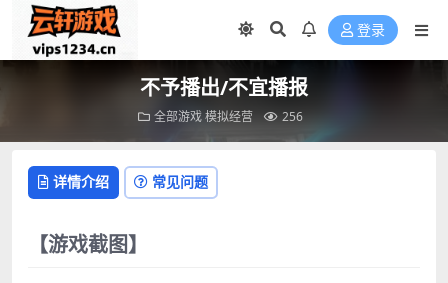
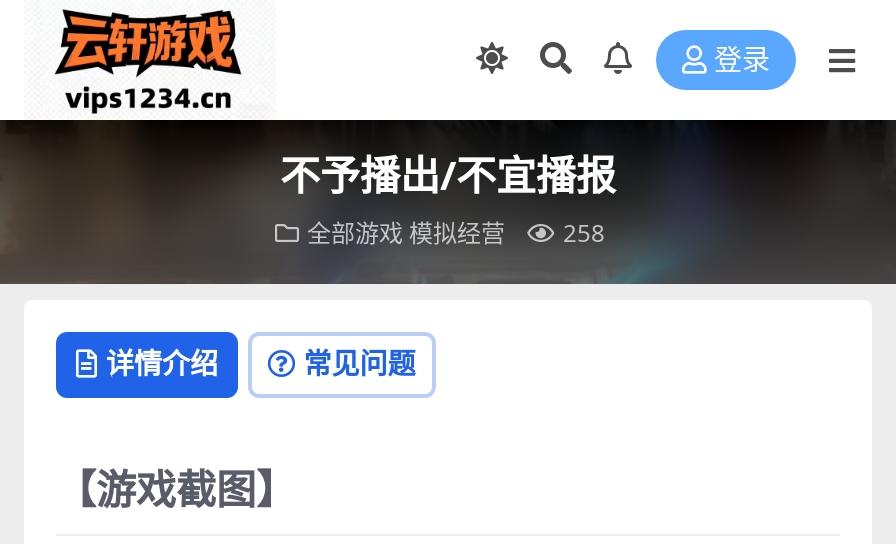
[153,108,302,125] 全部游戏 模拟经营 256 -> [307,216,605,250] 全部游戏 模拟经营 258

